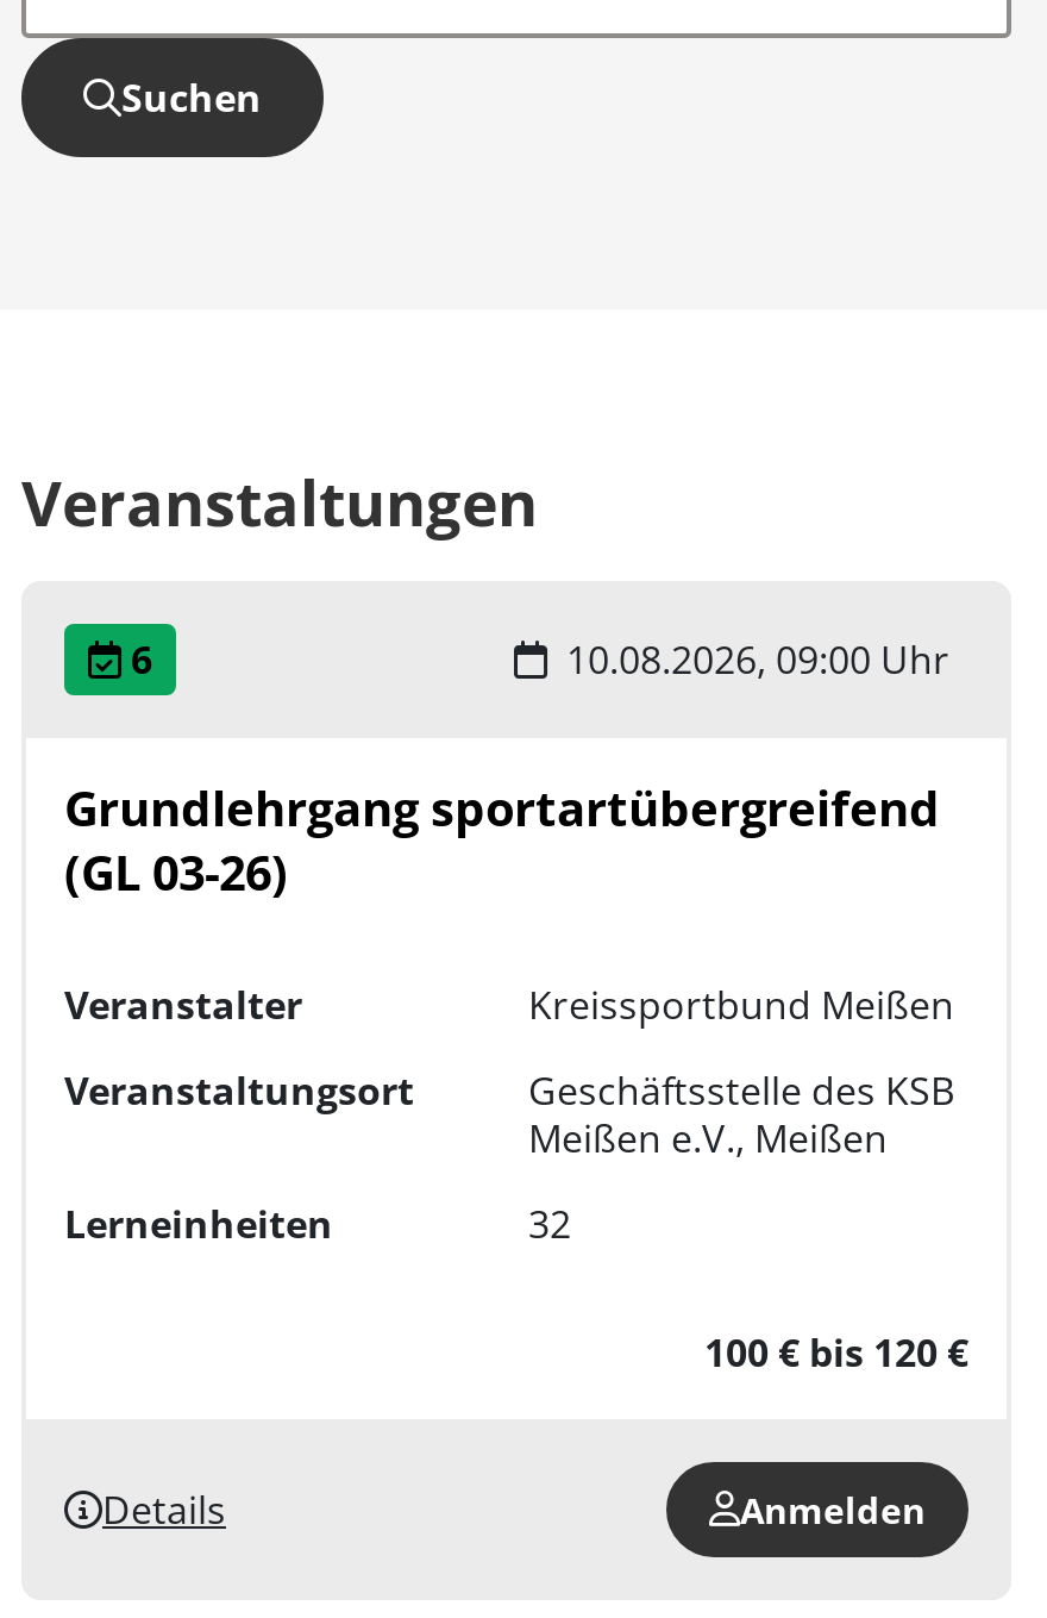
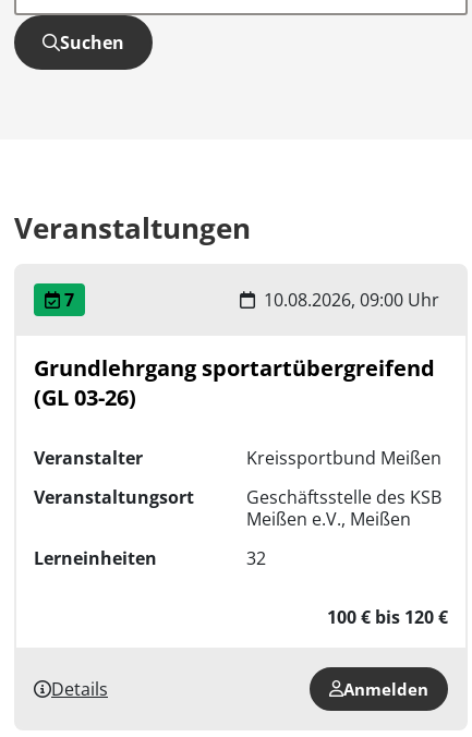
[121,632,152,685] 6 -> [60,287,74,311] 7

